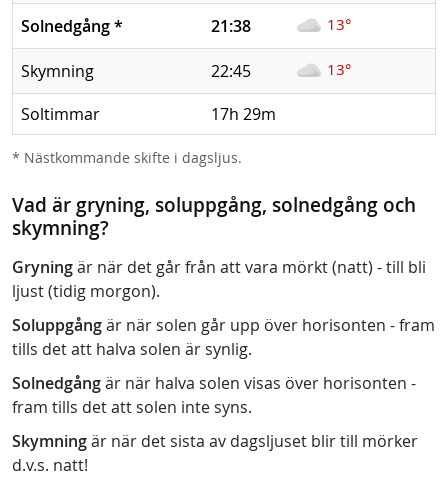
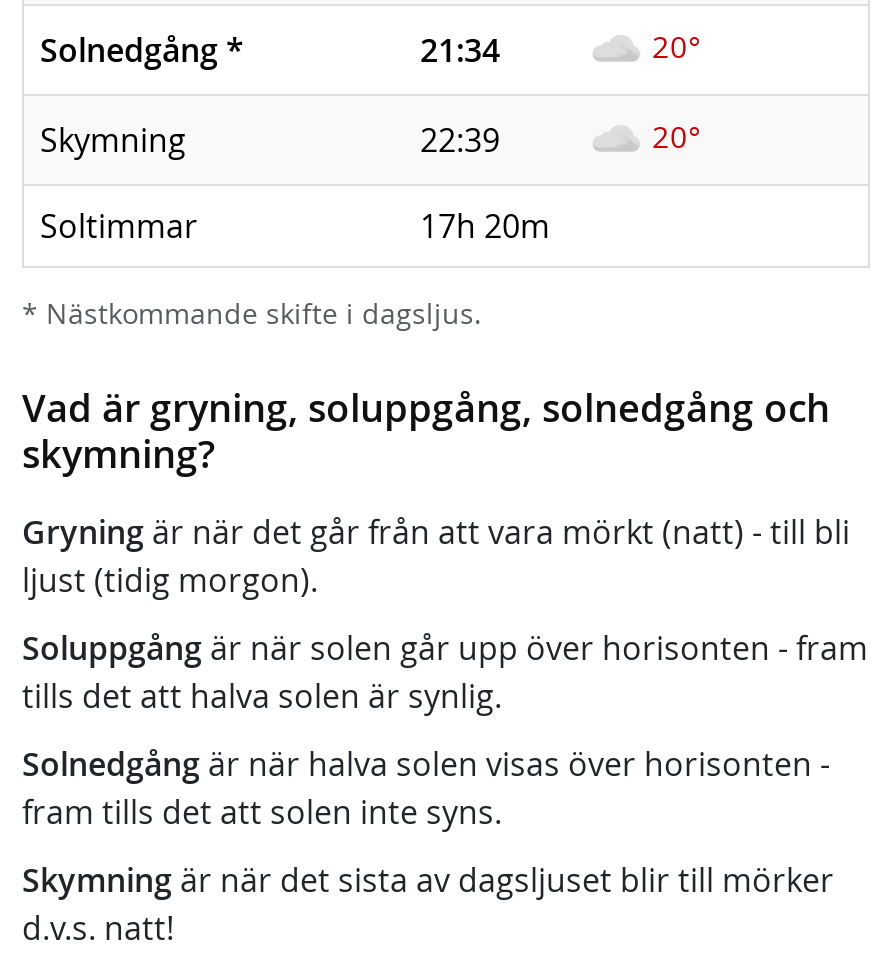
[211,15,251,37] 21:38 -> [420,28,500,72] 21:34
[327,14,351,34] 13° -> [652,26,700,66] 20°
[211,60,251,82] 22:45 -> [420,118,500,162] 22:39
[327,59,351,79] 13° -> [652,116,700,156] 20°
[211,103,276,125] 17h 29m -> [420,204,550,248] 17h 20m

